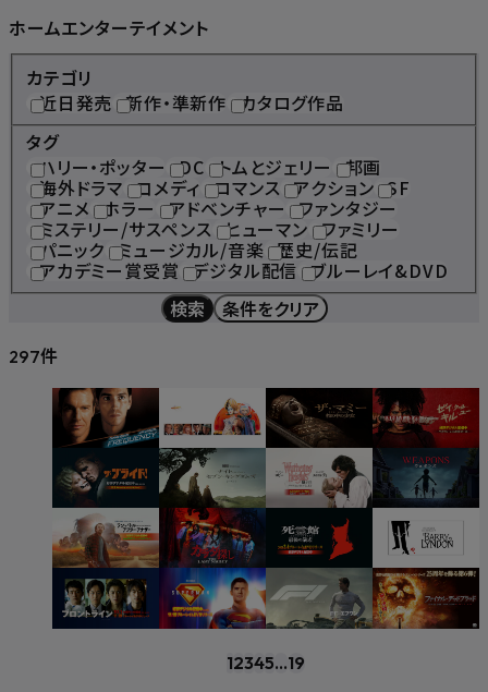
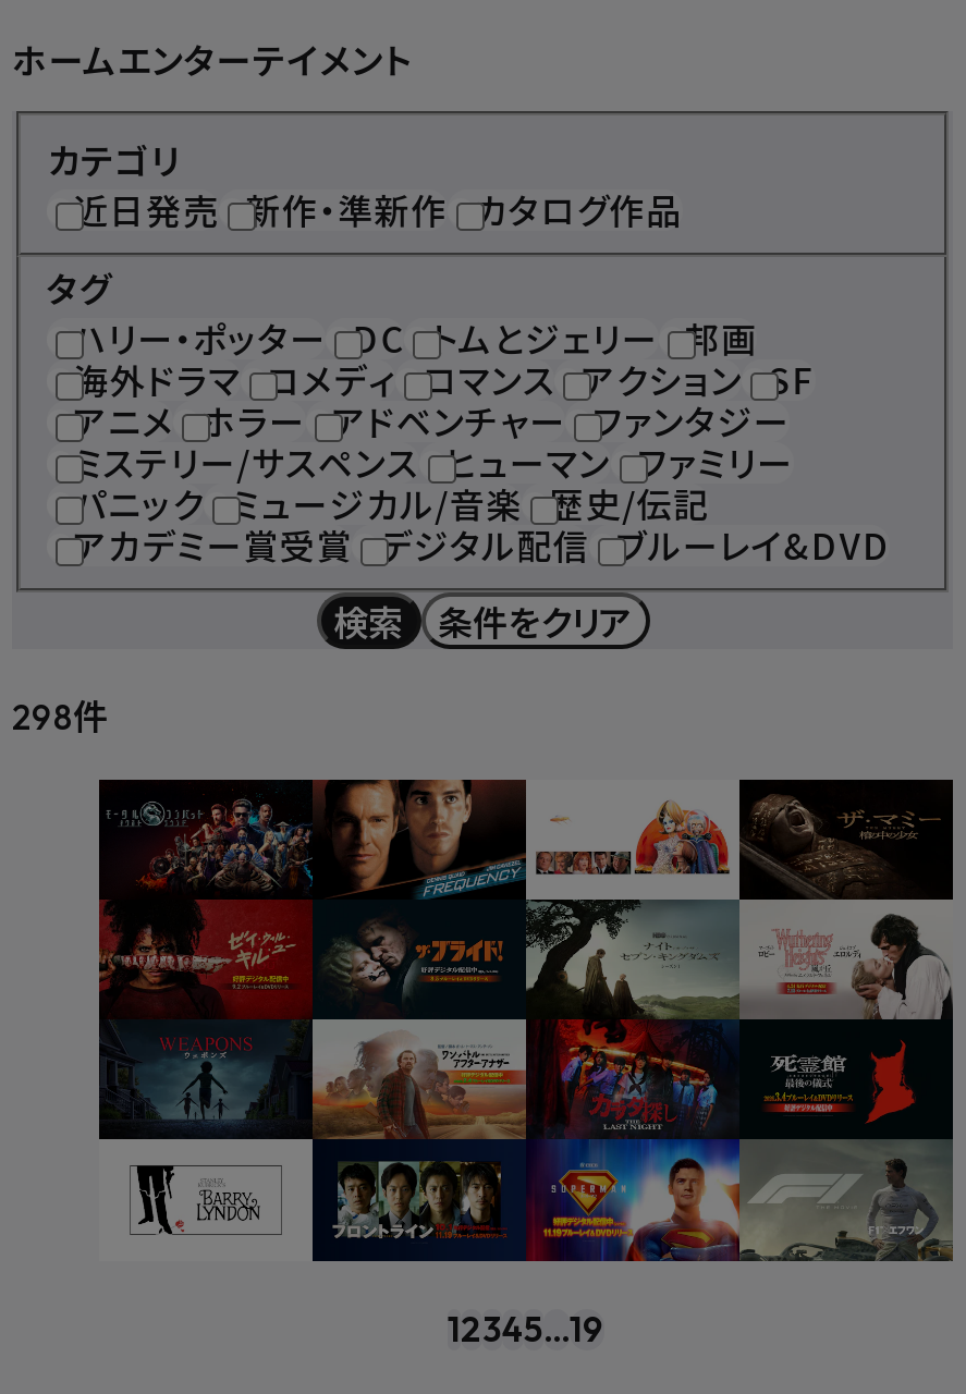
[9,342,59,368] 297件 -> [12,688,110,741] 298件
[51,387,480,630] [image] -> [97,778,955,1263] [image]

